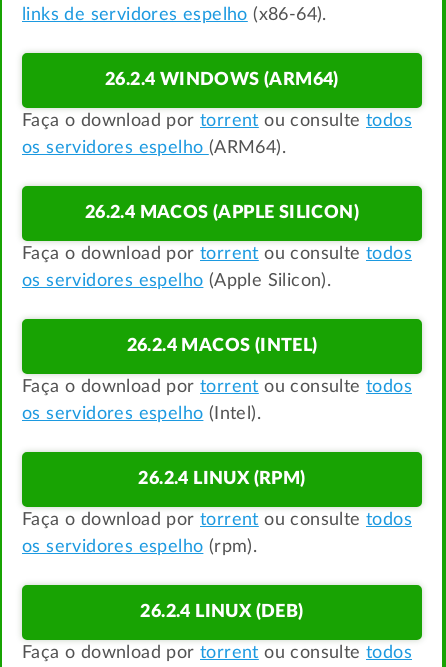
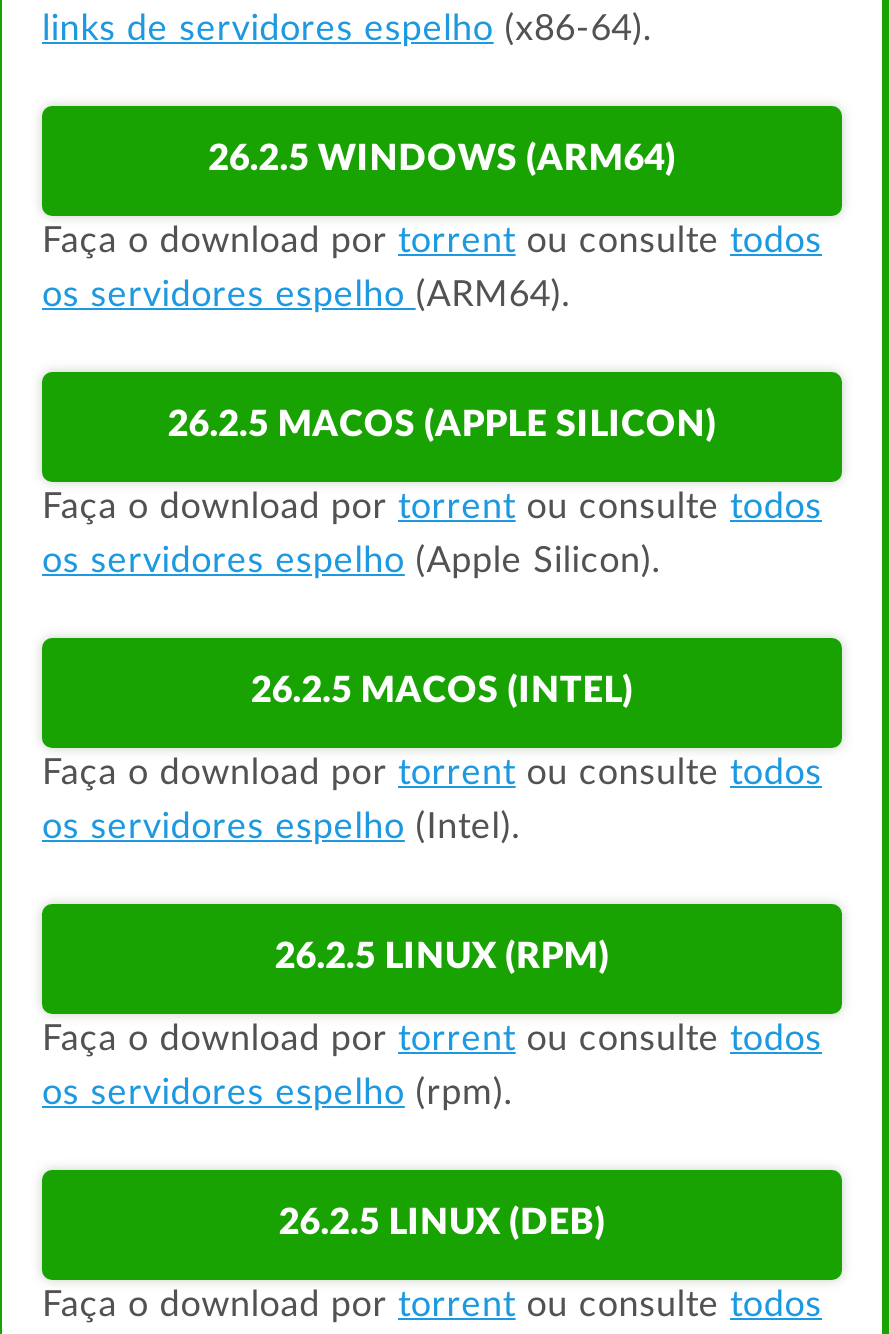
[105,71,339,89] 26.2.4 WINDOWS (ARM64) -> [208,141,676,177] 26.2.5 WINDOWS (ARM64)
[85,204,359,222] 26.2.4 MACOS (APPLE SILICON) -> [168,407,716,443] 26.2.5 MACOS (APPLE SILICON)
[126,337,317,355] 26.2.4 MACOS (INTEL) -> [251,673,633,709] 26.2.5 MACOS (INTEL)
[138,470,306,488] 26.2.4 LINUX (RPM) -> [275,939,609,975] 26.2.5 LINUX (RPM)
[140,603,304,621] 26.2.4 LINUX (DEB) -> [279,1205,605,1241] 26.2.5 LINUX (DEB)

